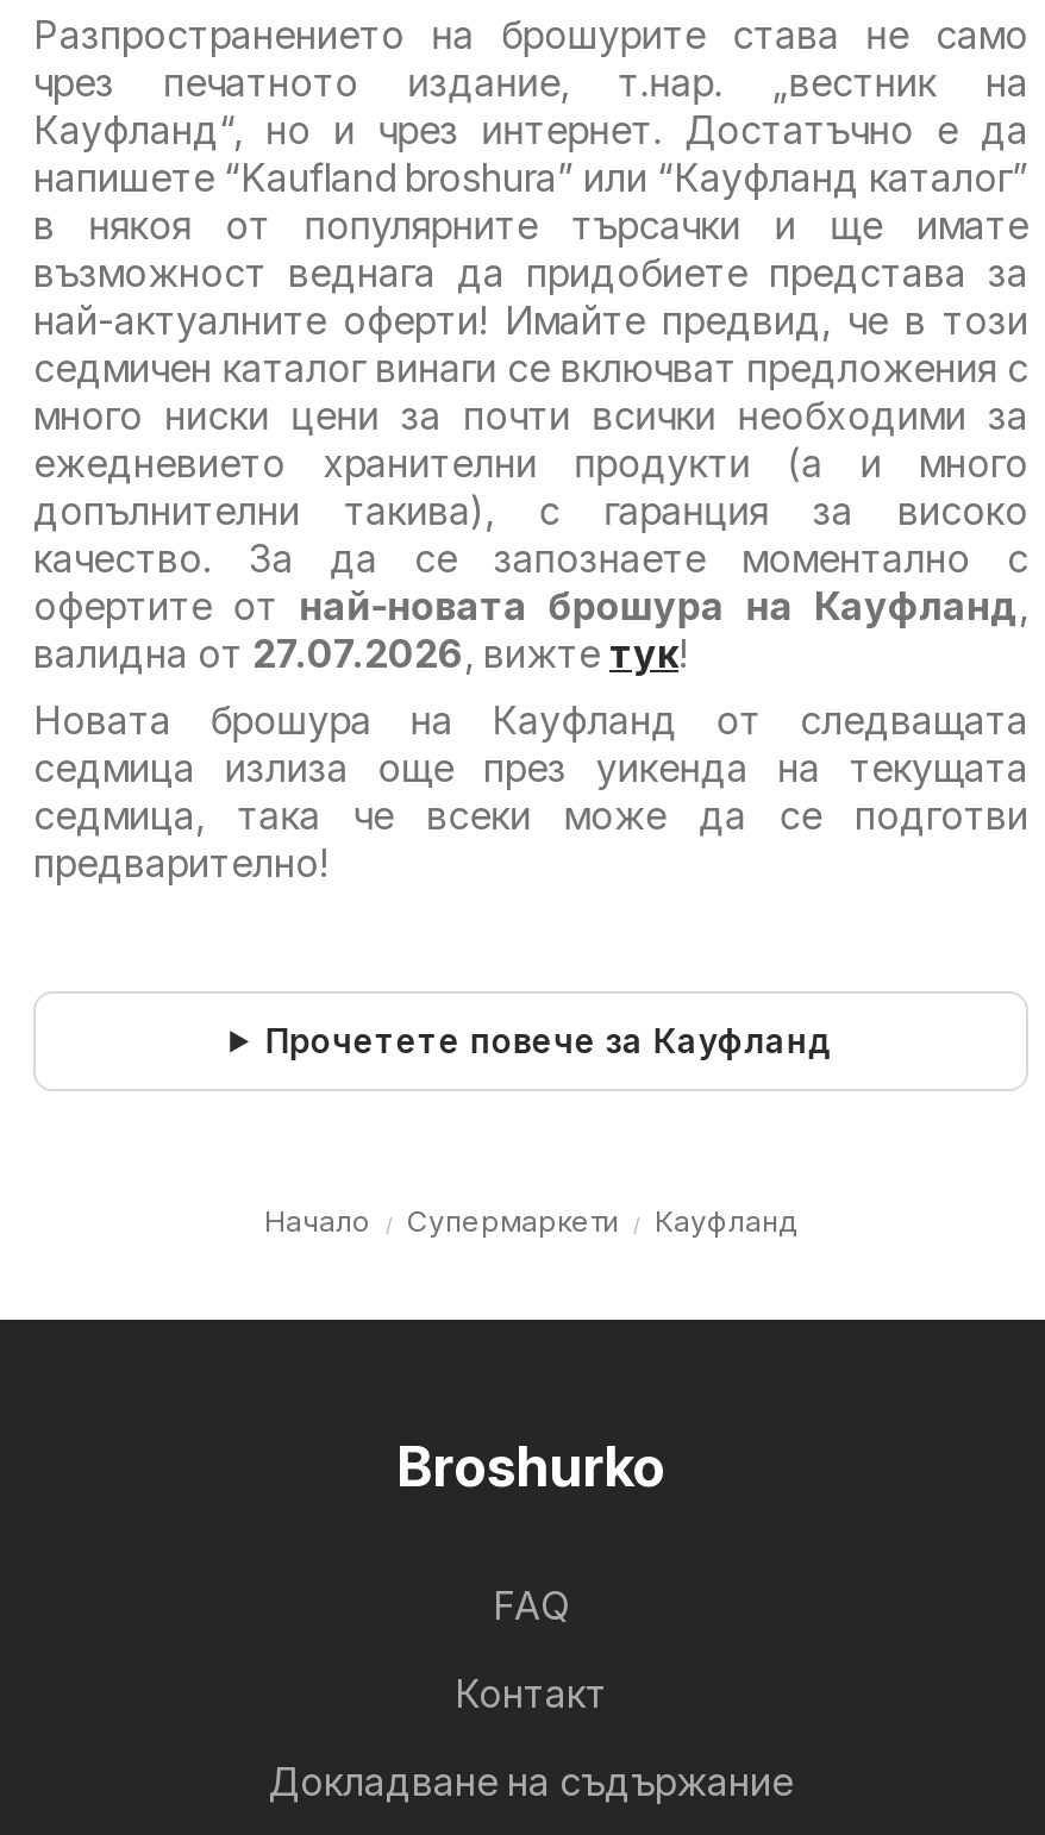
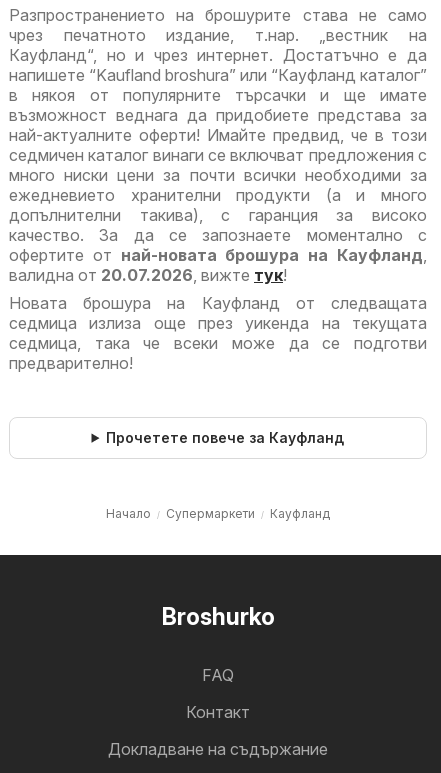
[33,630,688,677] валидна от 27.07.2026, вижте тук! -> [9,265,287,285] валидна от 20.07.2026, вижте тук!

